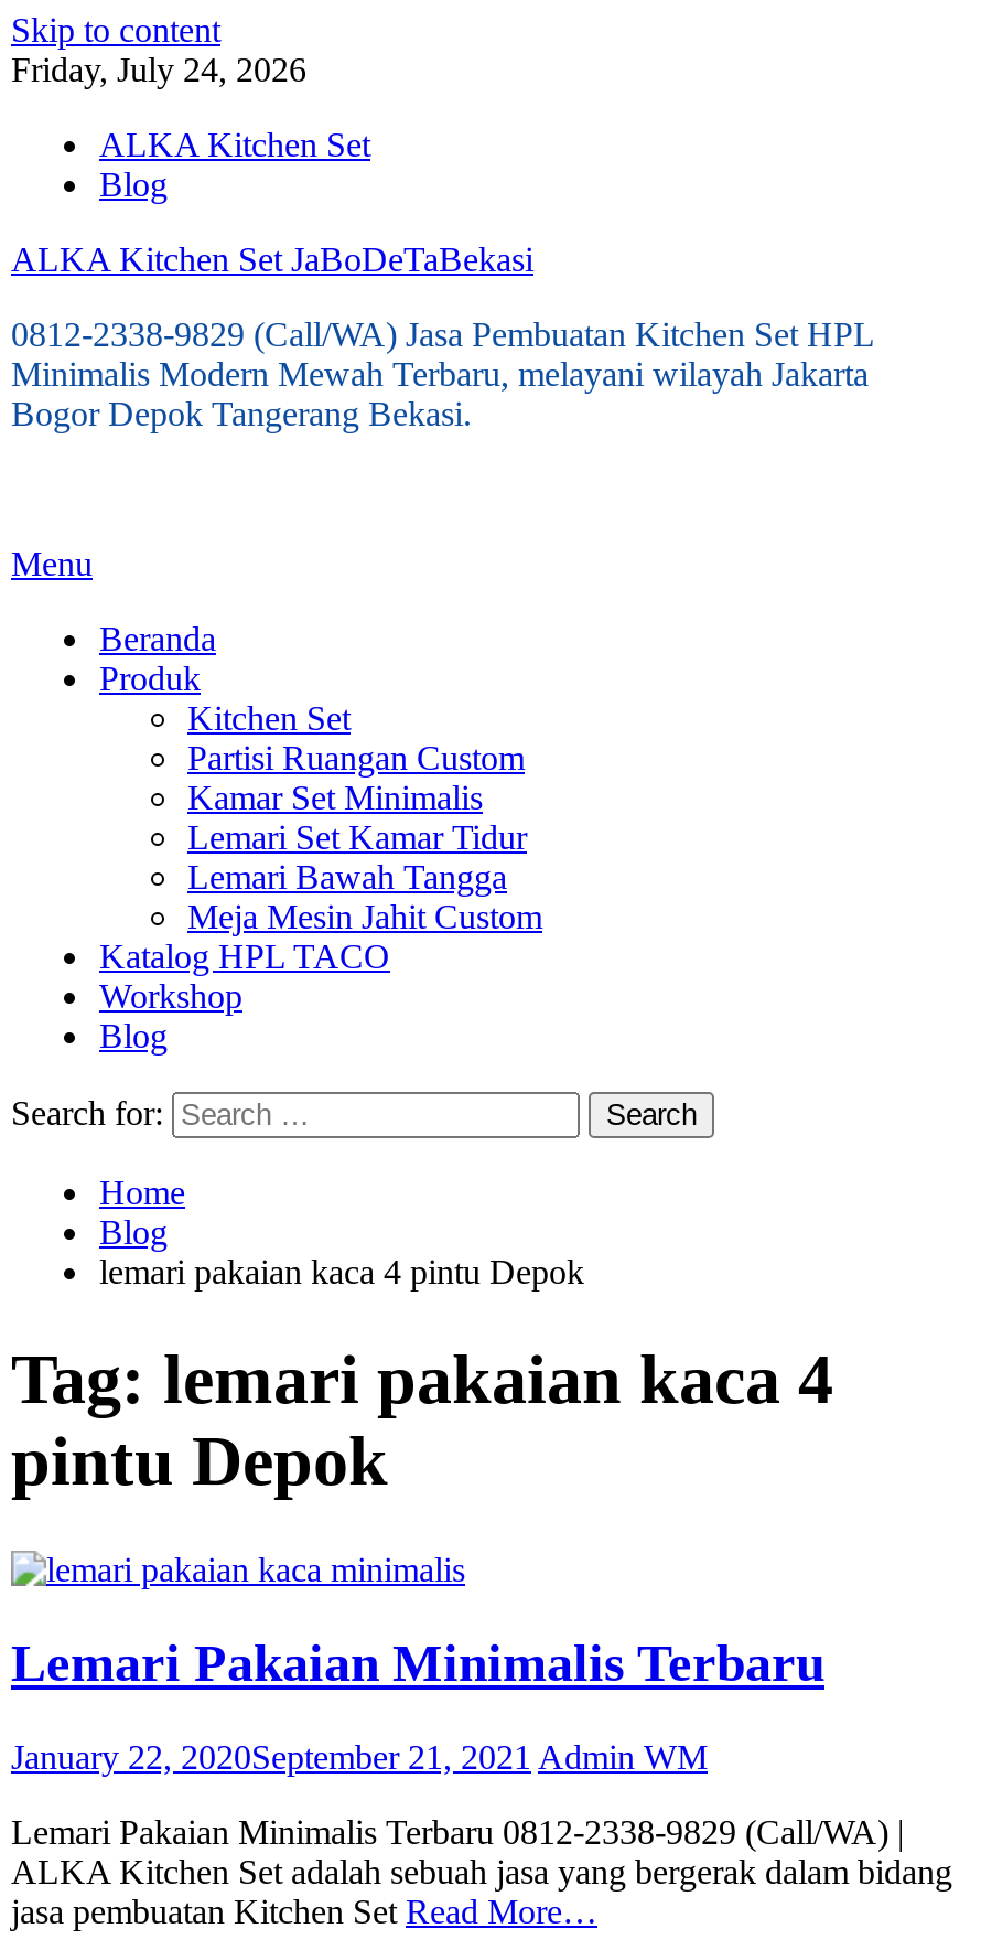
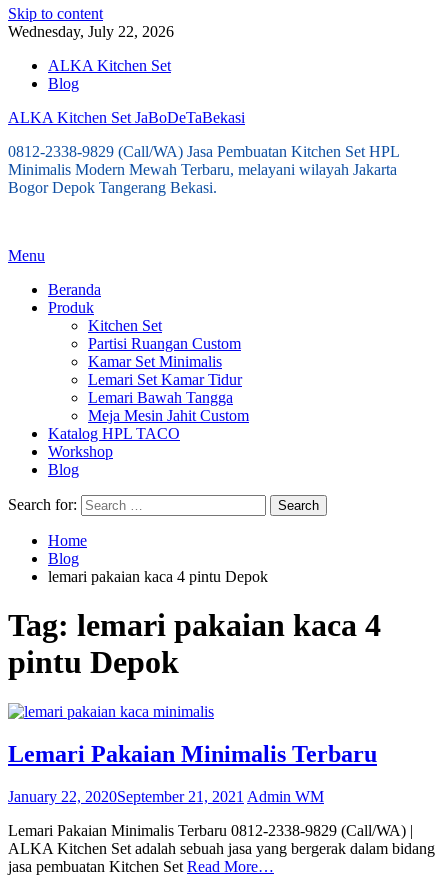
[11,51,306,88] Friday, July 24, 2026 -> [8,23,174,40] Wednesday, July 22, 2026

